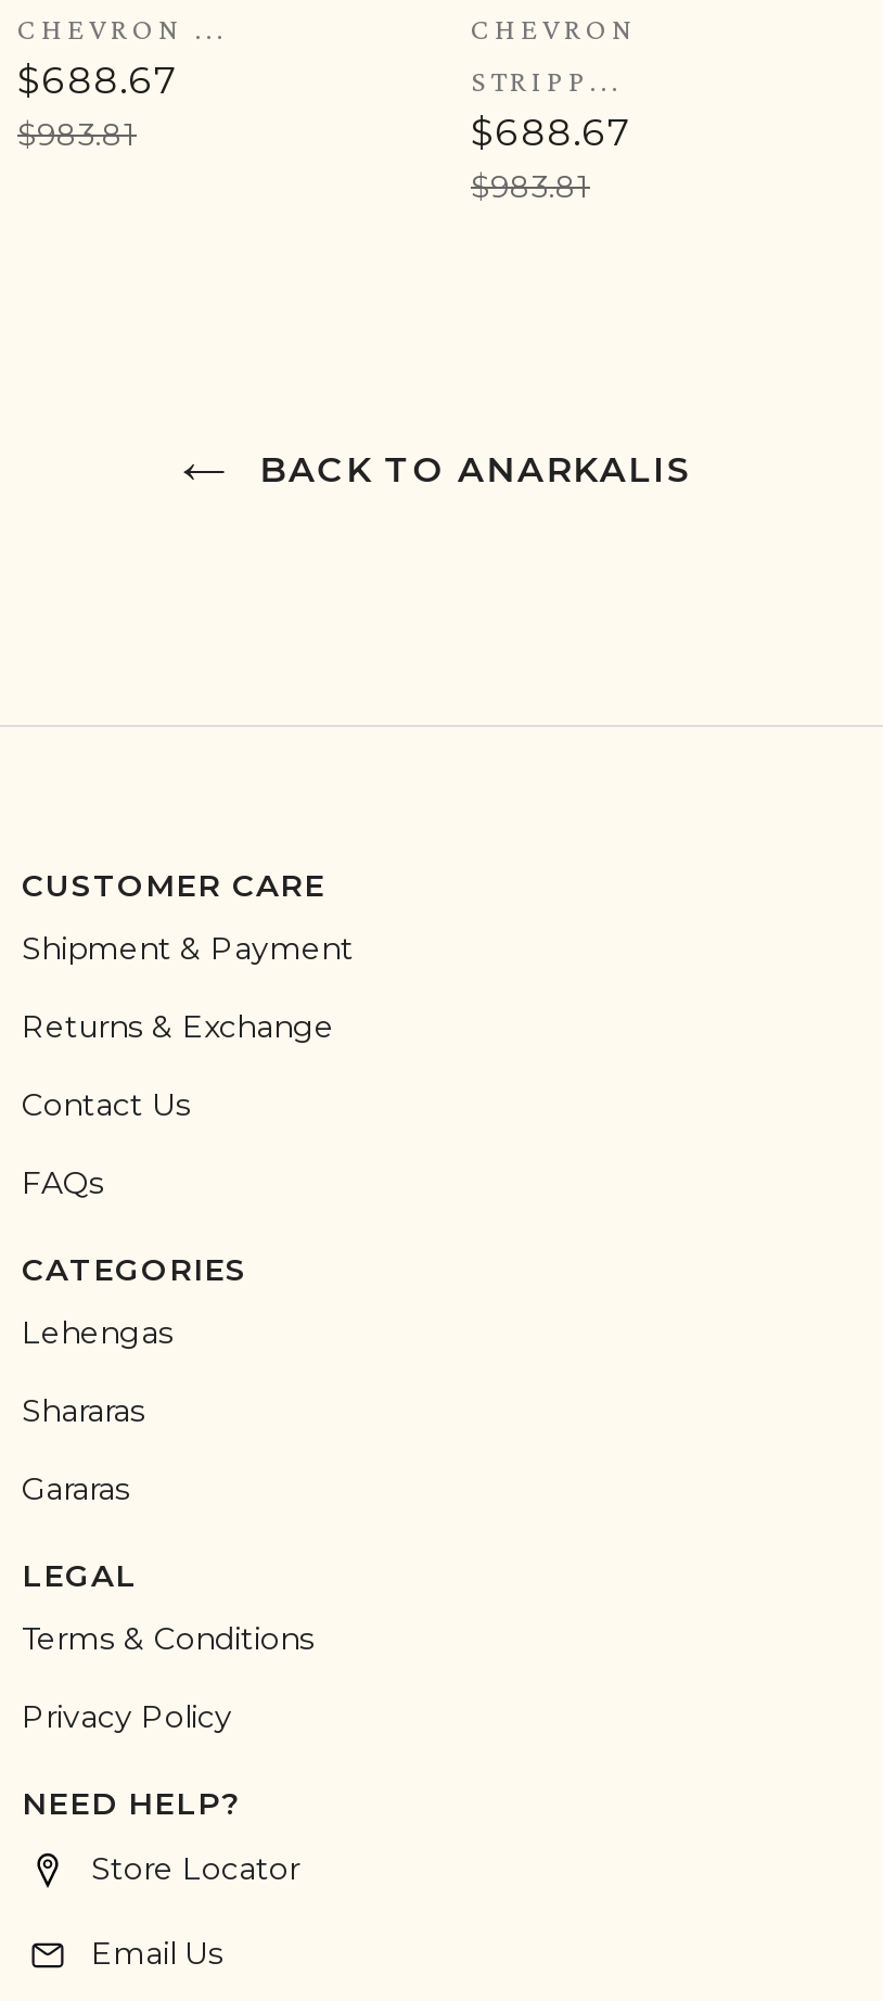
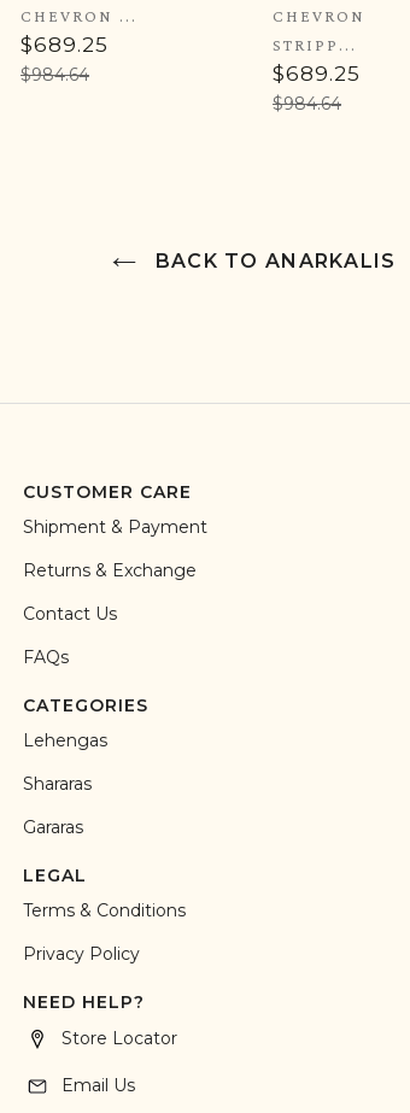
[17,58,178,102] $688.67 -> [20,32,109,56] $689.25
[17,115,137,154] $983.81 -> [20,64,89,85] $984.64
[471,110,631,154] $688.67 -> [273,61,361,85] $689.25
[471,167,590,206] $983.81 -> [273,93,341,114] $984.64

